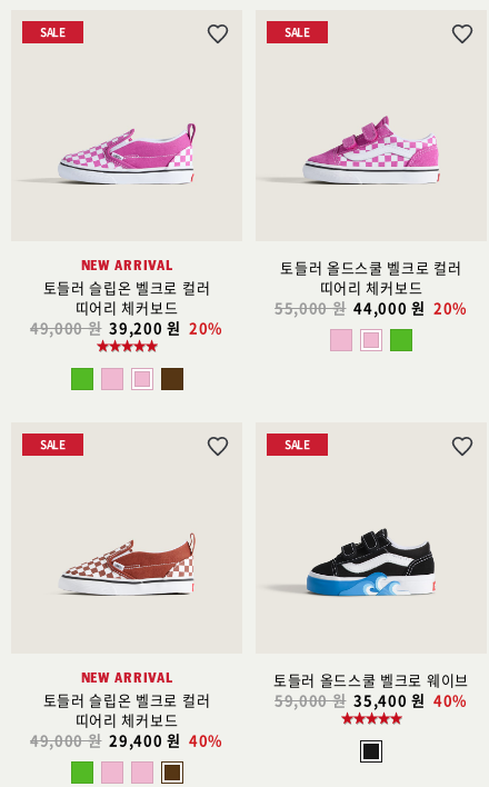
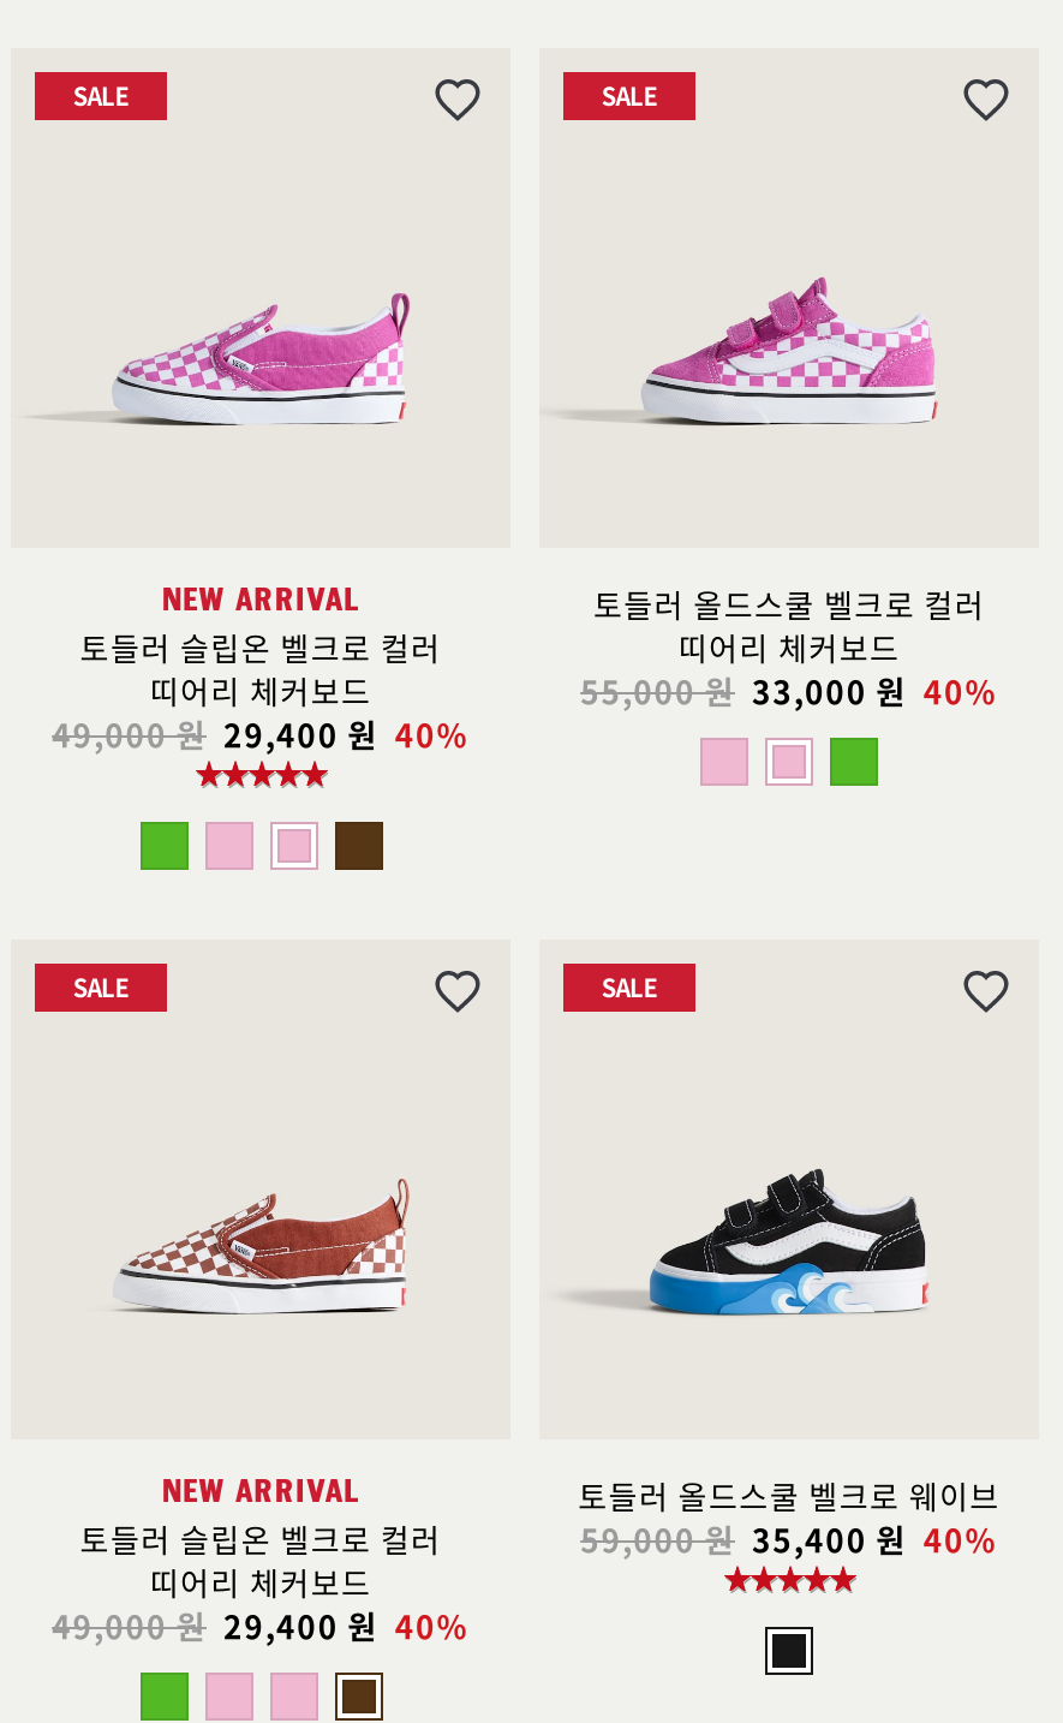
[275,297,468,318] 55,000 원 44,000 원 20% -> [580,668,998,714] 55,000 원 33,000 원 40%
[30,317,223,338] 49,000 원 39,200 원 20% -> [52,711,469,757] 49,000 원 29,400 원 40%

